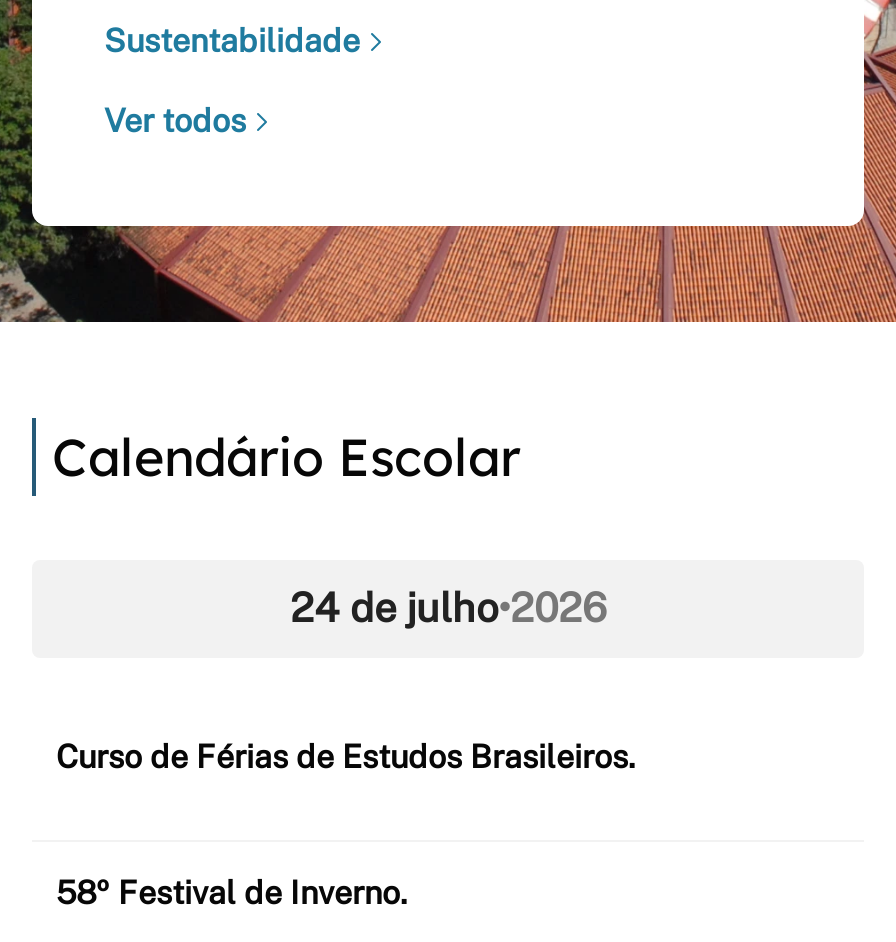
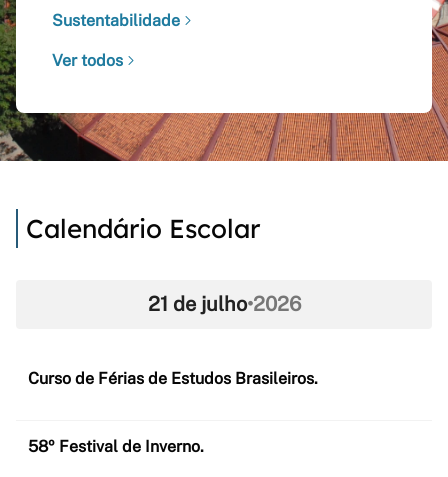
[290,584,606,632] 24 de julho•2026 -> [147,292,300,316] 21 de julho•2026

